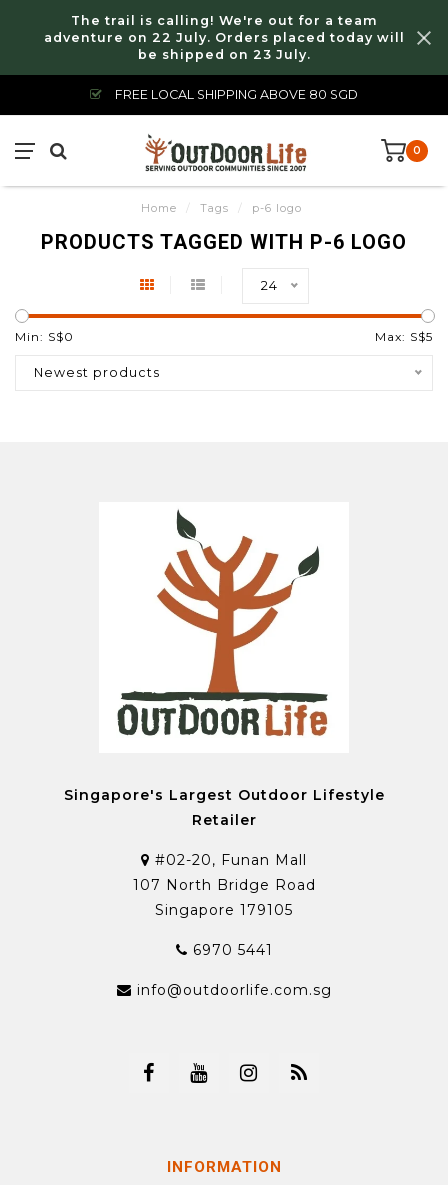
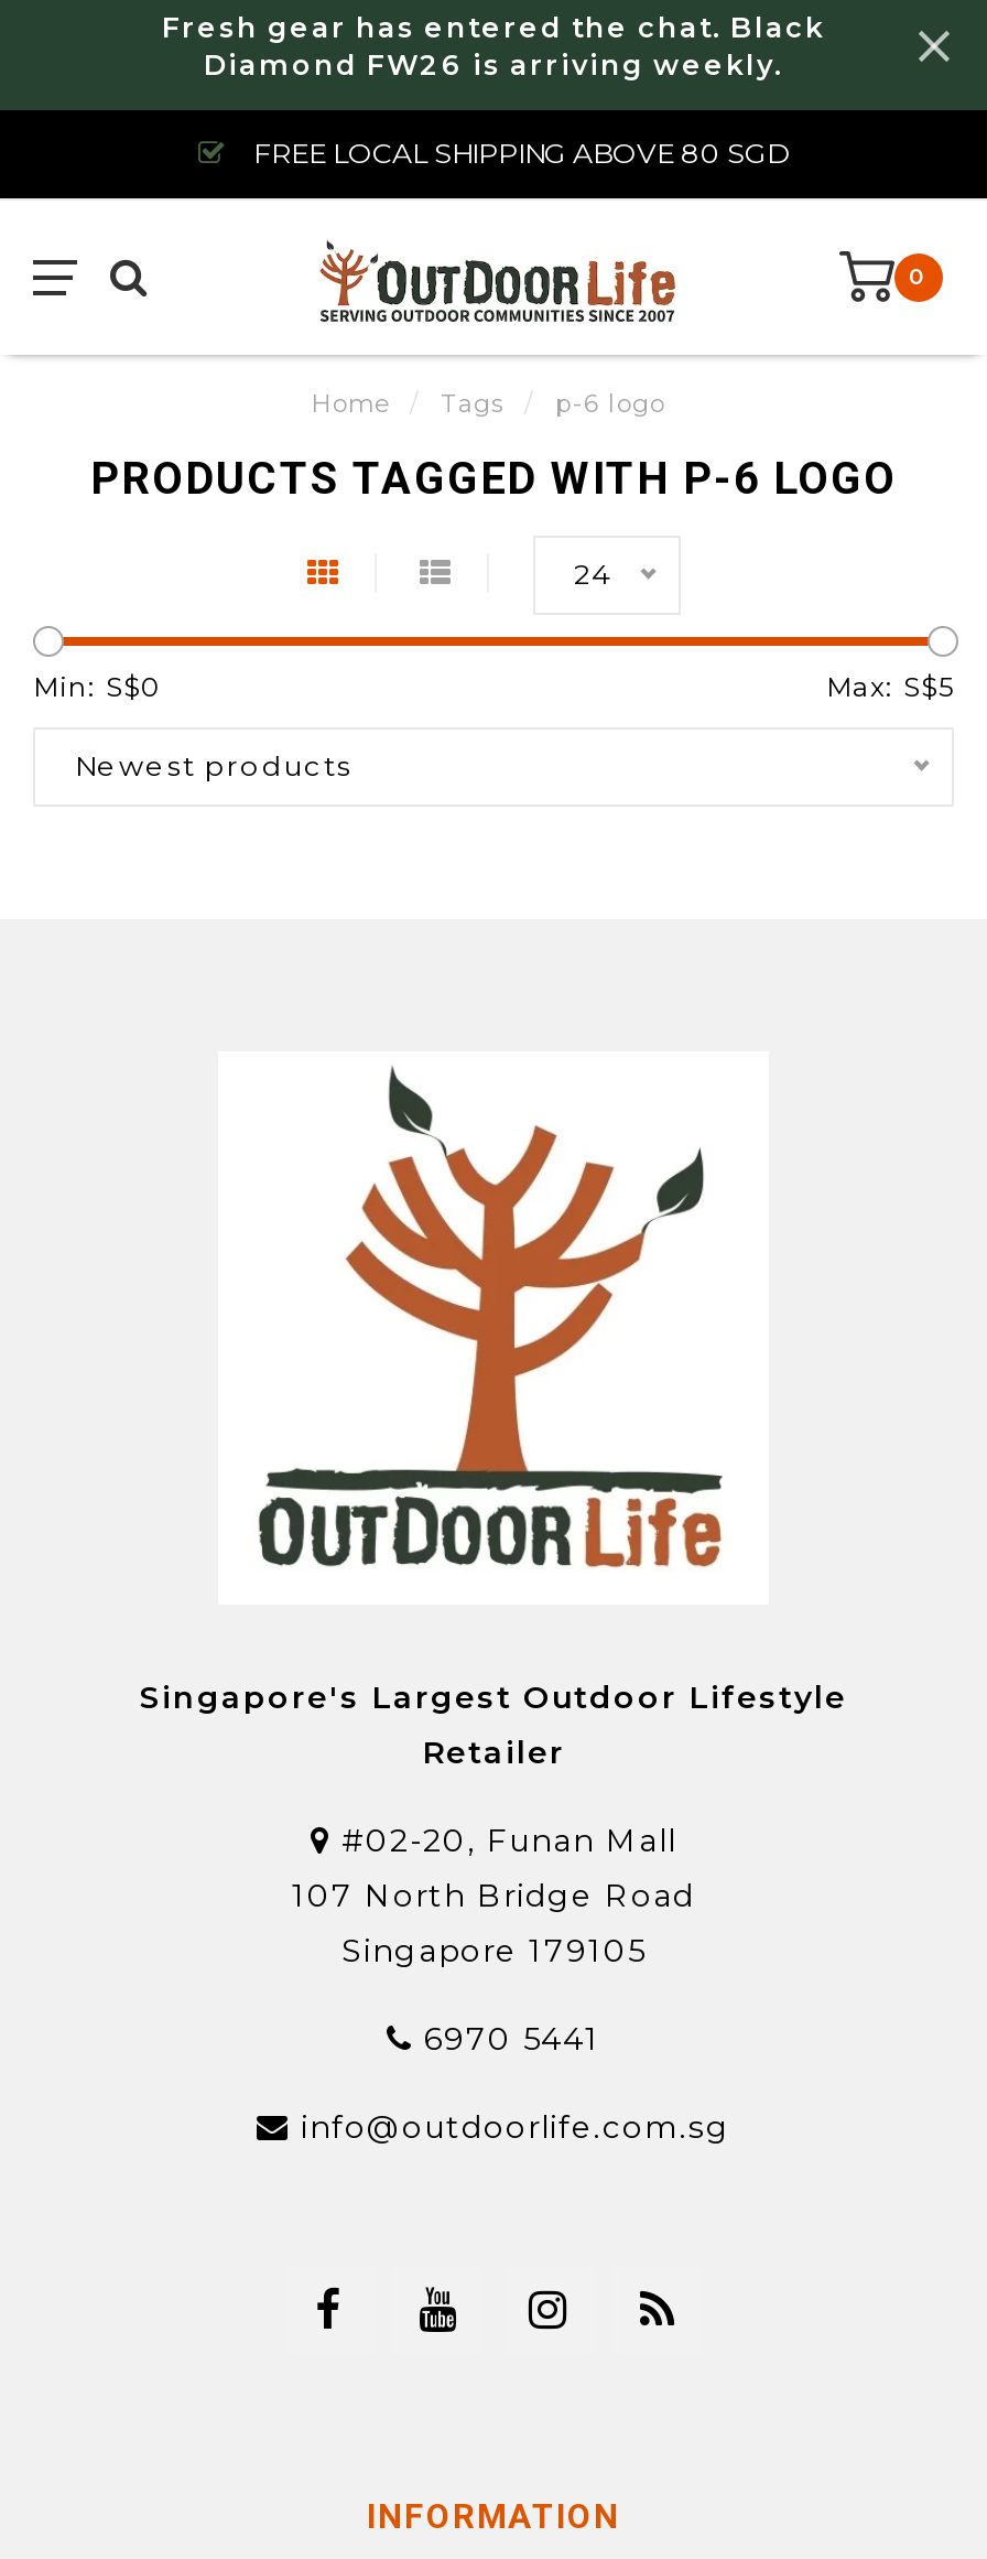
[43,13,404,62] The trail is calling! We're out for a team | adventure on 22 July. Orders placed today will | be shipped on 23 July. -> [162,11,825,82] Fresh gear has entered the chat. Black | Diamond FW26 is arriving weekly.

